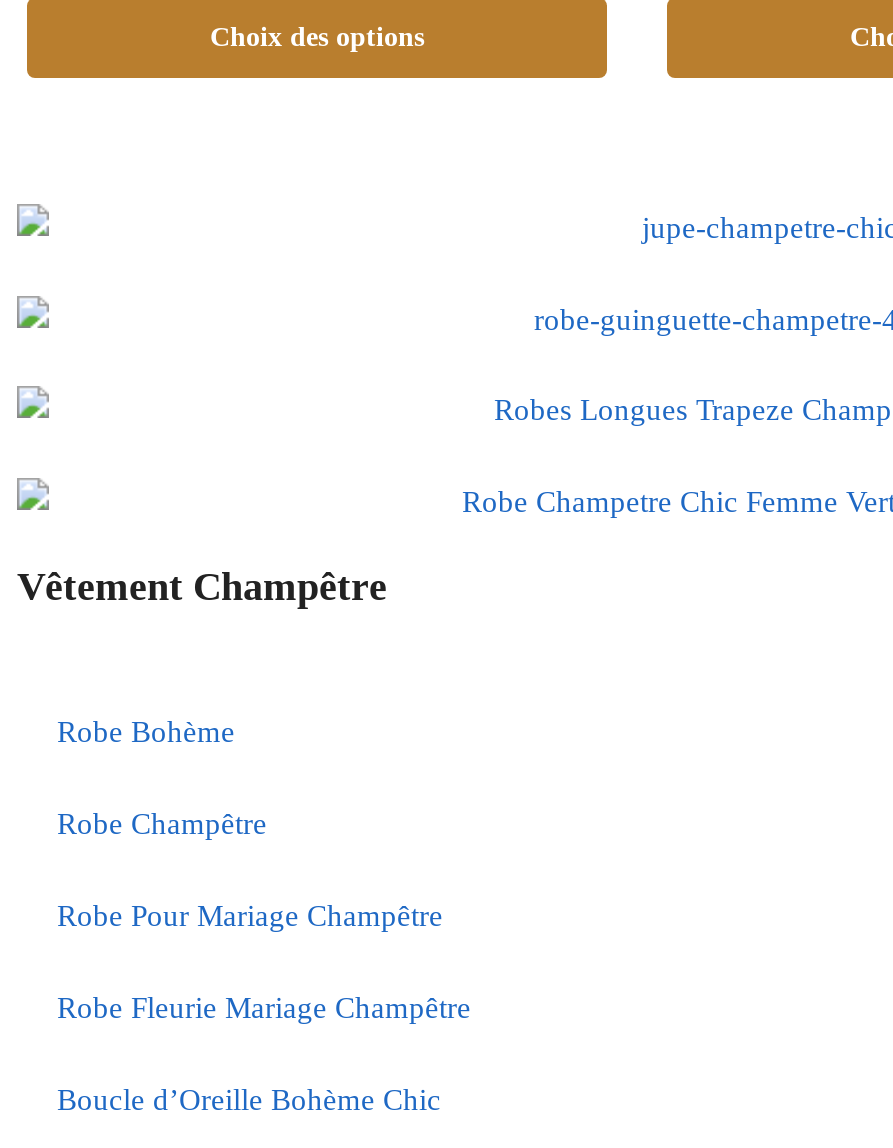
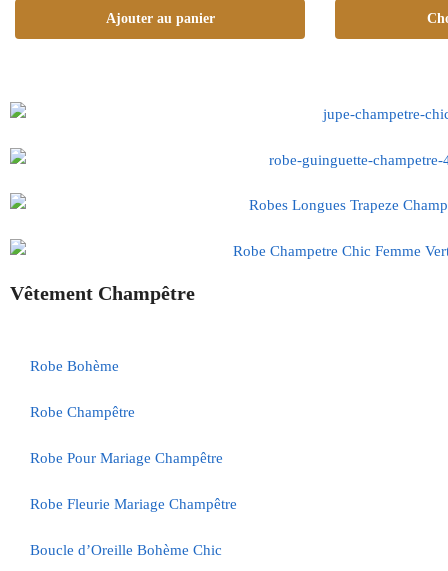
[210,23,424,53] Choix des options -> [105,11,214,26] Ajouter au panier

